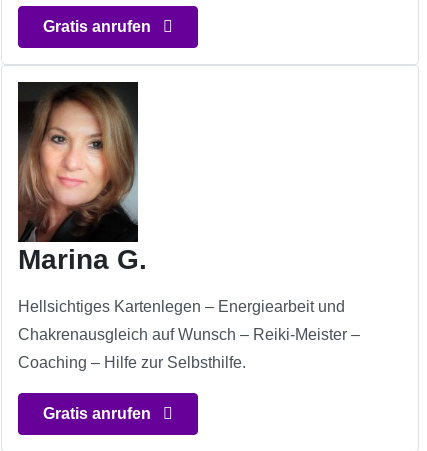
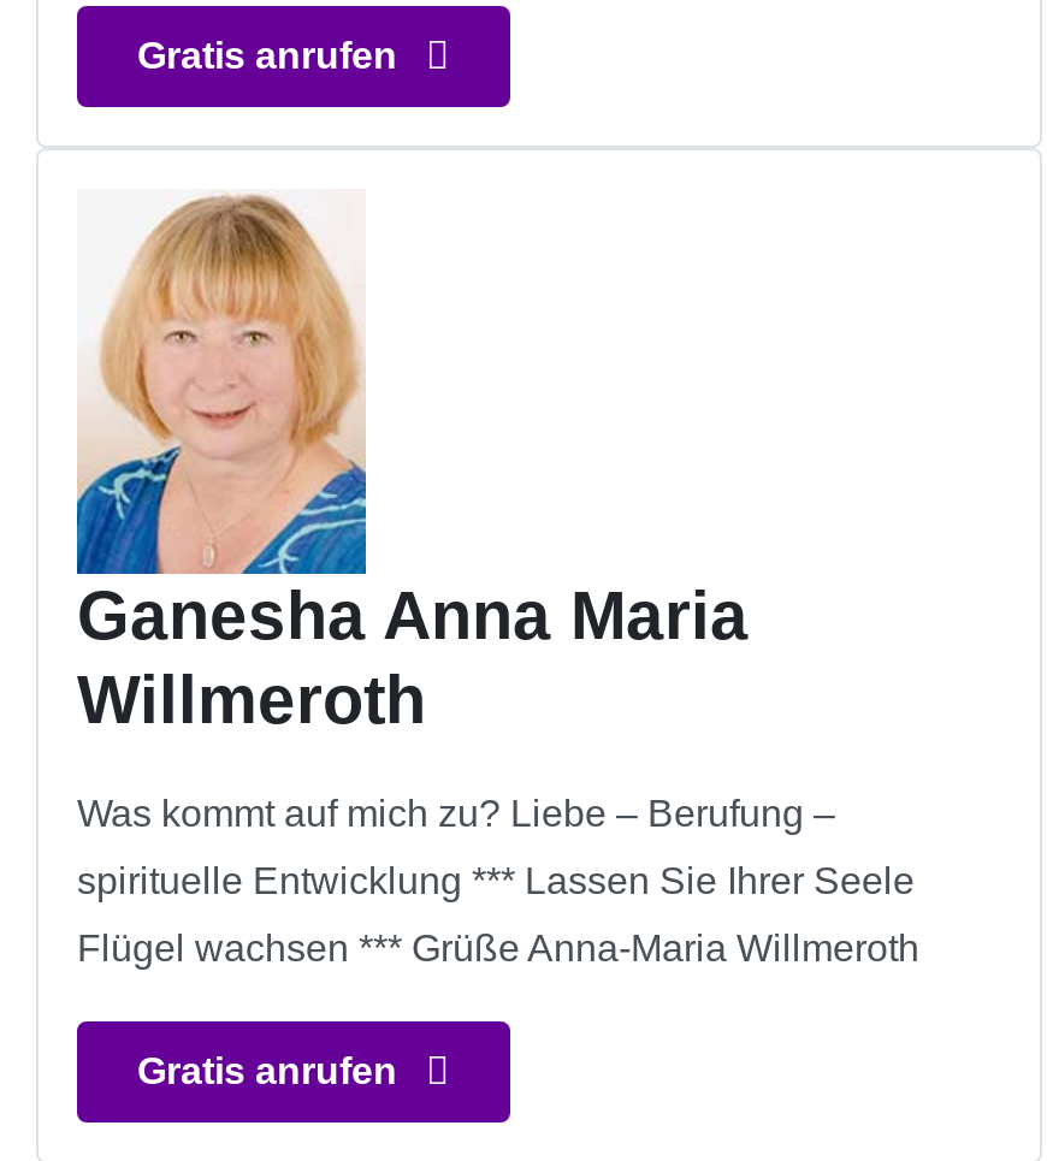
[17,81,139,202] [image] -> [75,189,366,562] [image]
[18,244,147,275] Marina G. -> [77,580,749,739] Ganesha Anna Maria | Willmeroth
[18,298,345,315] Hellsichtiges Kartenlegen – Energiearbeit und -> [77,794,835,835] Was kommt auf mich zu? Liebe – Berufung –
[18,326,360,343] Chakrenausgleich auf Wunsch – Reiki-Meister – -> [77,861,915,902] spirituelle Entwicklung *** Lassen Sie Ihrer Seele
[18,354,246,371] Coaching – Hilfe zur Selbsthilfe. -> [77,929,919,970] Flügel wachsen *** Grüße Anna-Maria Willmeroth

